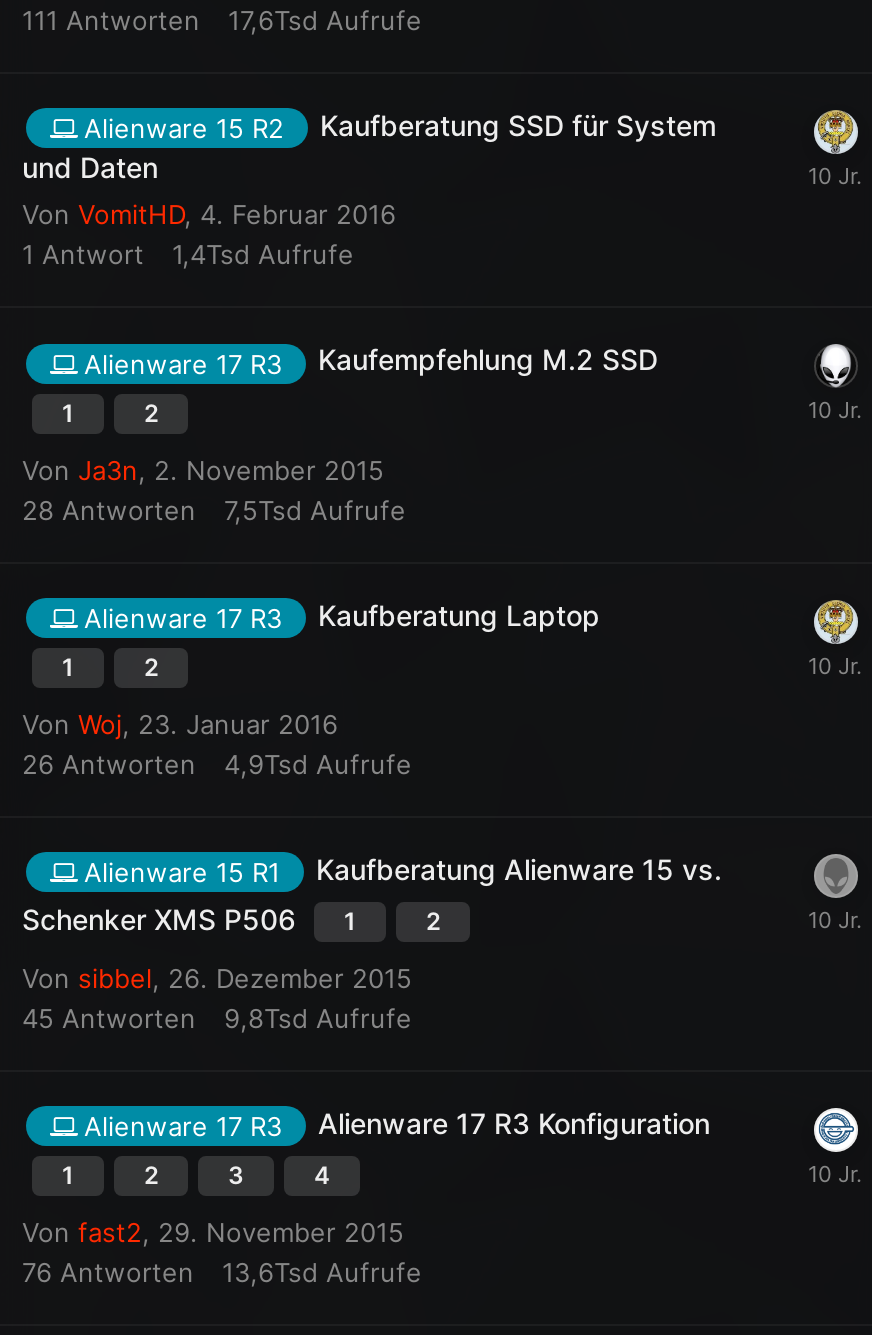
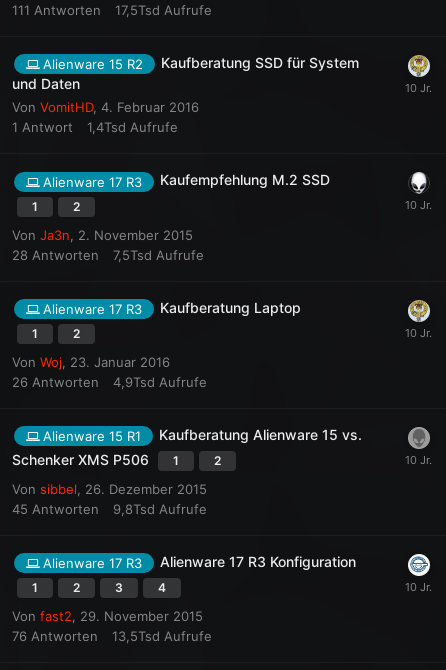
[22,4,422,36] 111 Antworten 17,6Tsd Aufrufe -> [12,2,212,18] 111 Antworten 17,5Tsd Aufrufe
[22,1256,422,1288] 76 Antworten 13,6Tsd Aufrufe -> [12,628,212,644] 76 Antworten 13,5Tsd Aufrufe

